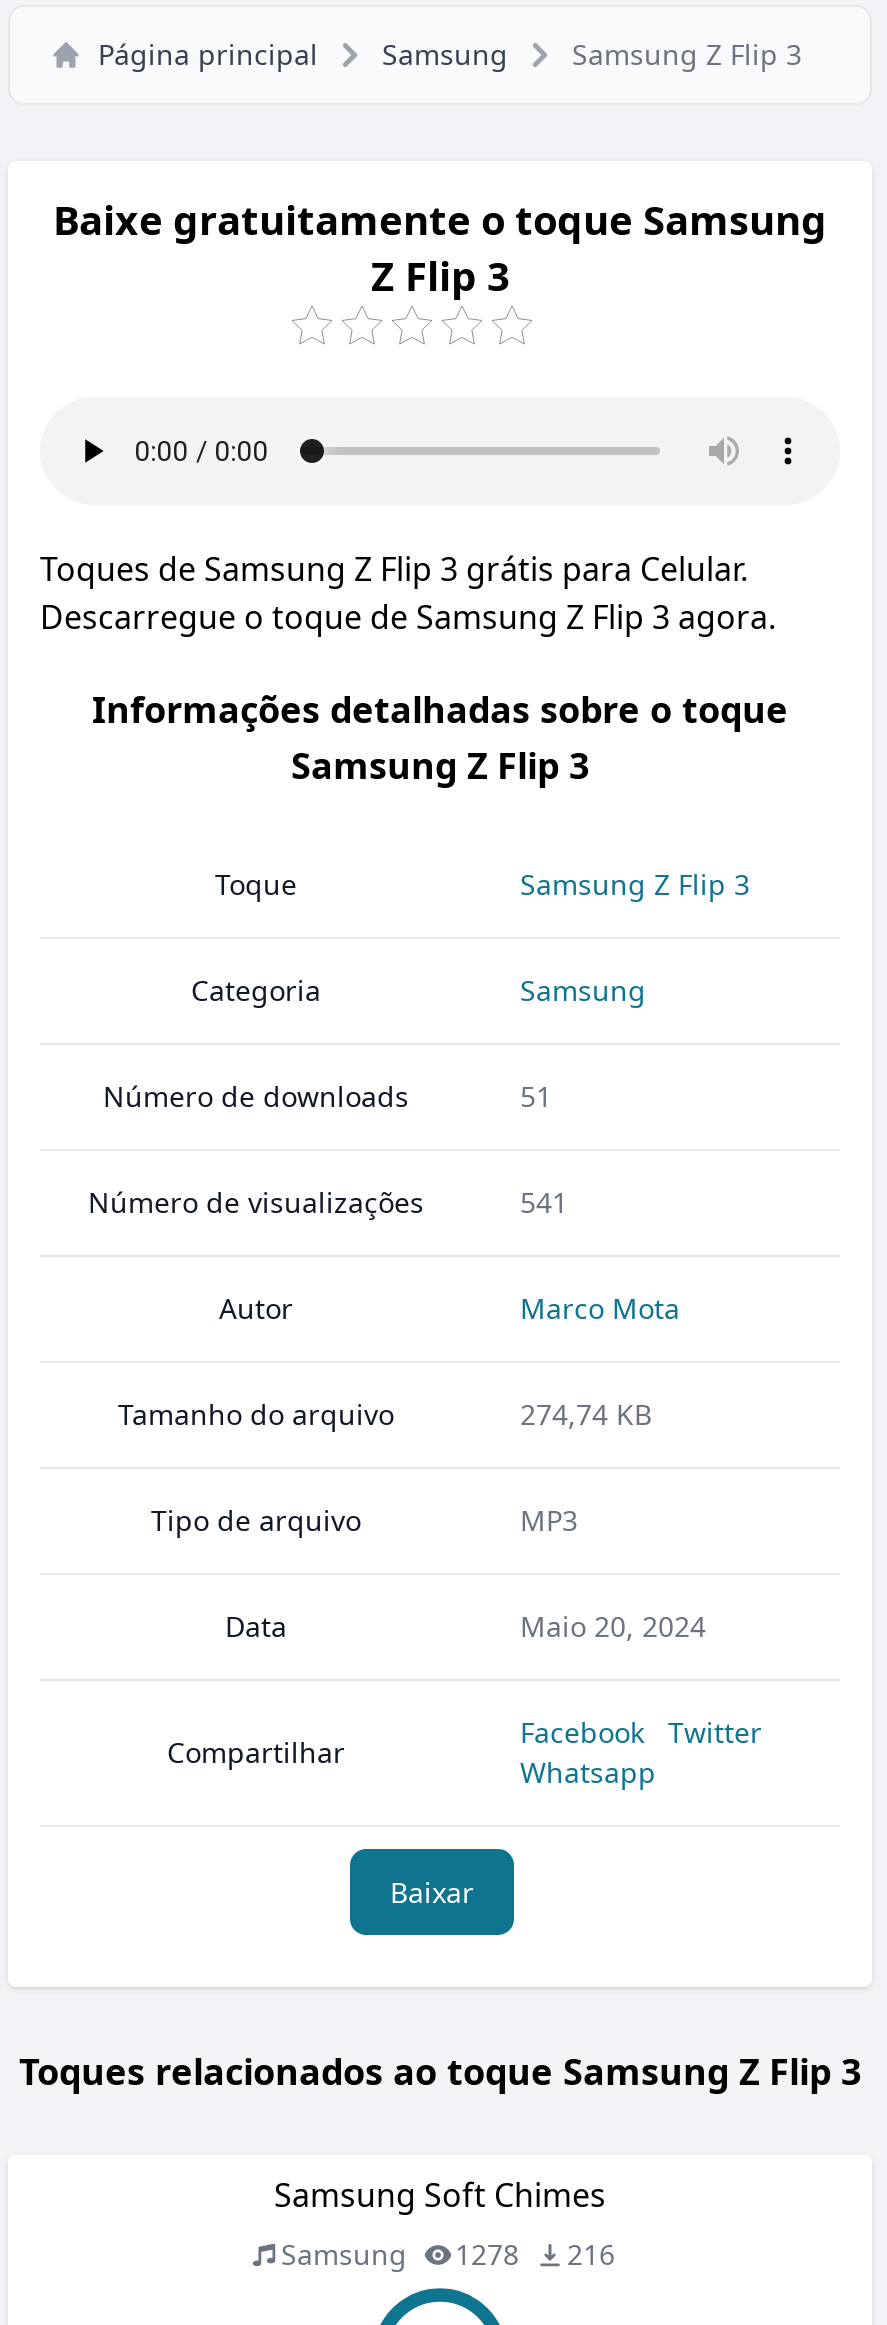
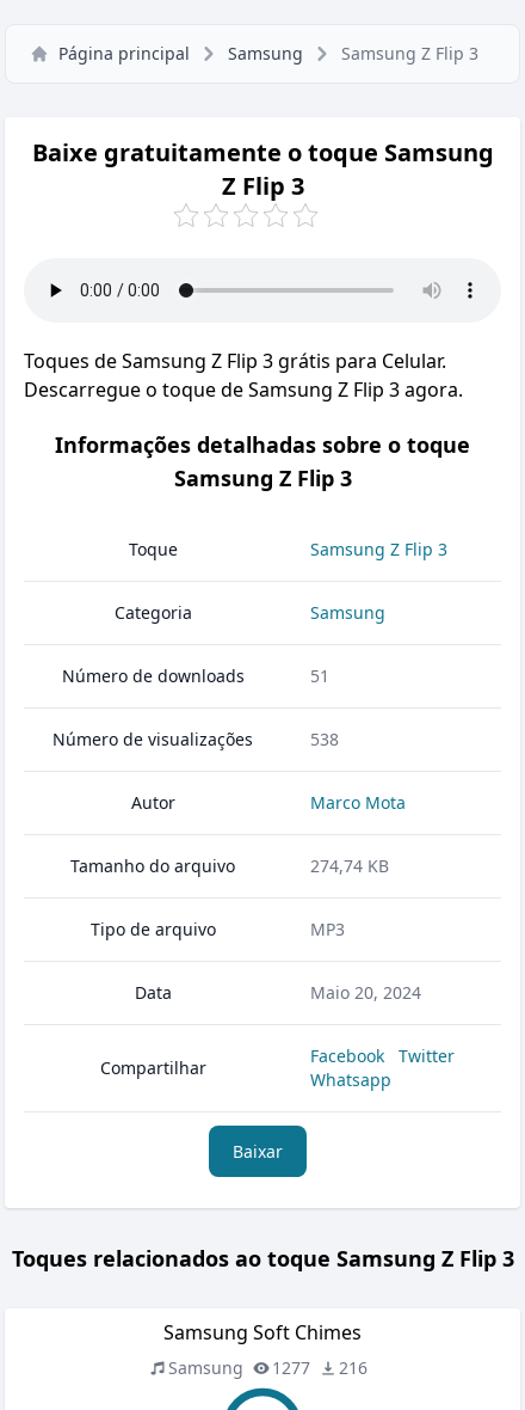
[520,1183,568,1221] 541 -> [310,728,339,750] 538
[281,2235,615,2273] Samsung 1278 216 -> [168,1356,367,1379] Samsung 1277 216

